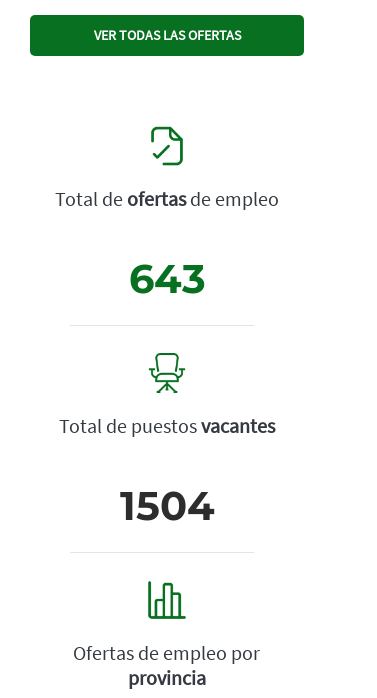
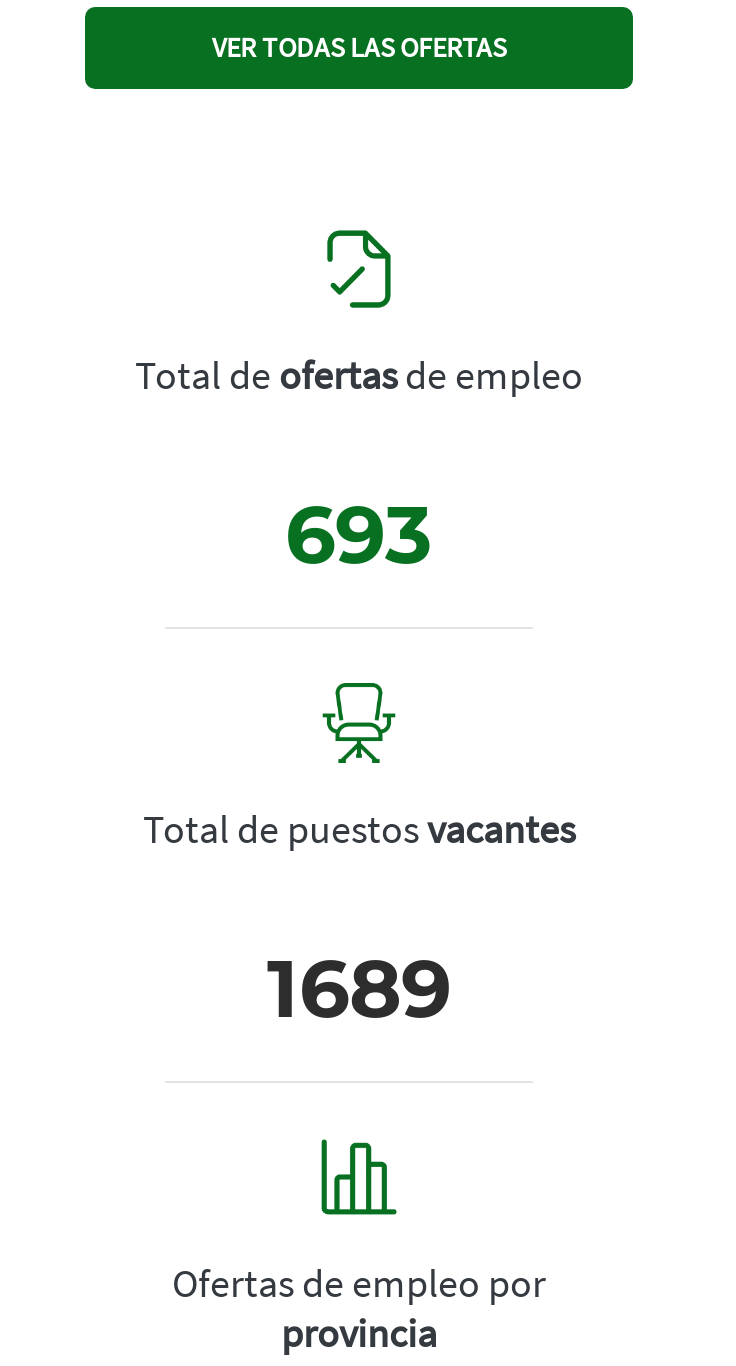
[128,254,205,303] 643 -> [285,484,433,582] 693
[119,481,214,530] 1504 -> [267,938,451,1036] 1689

